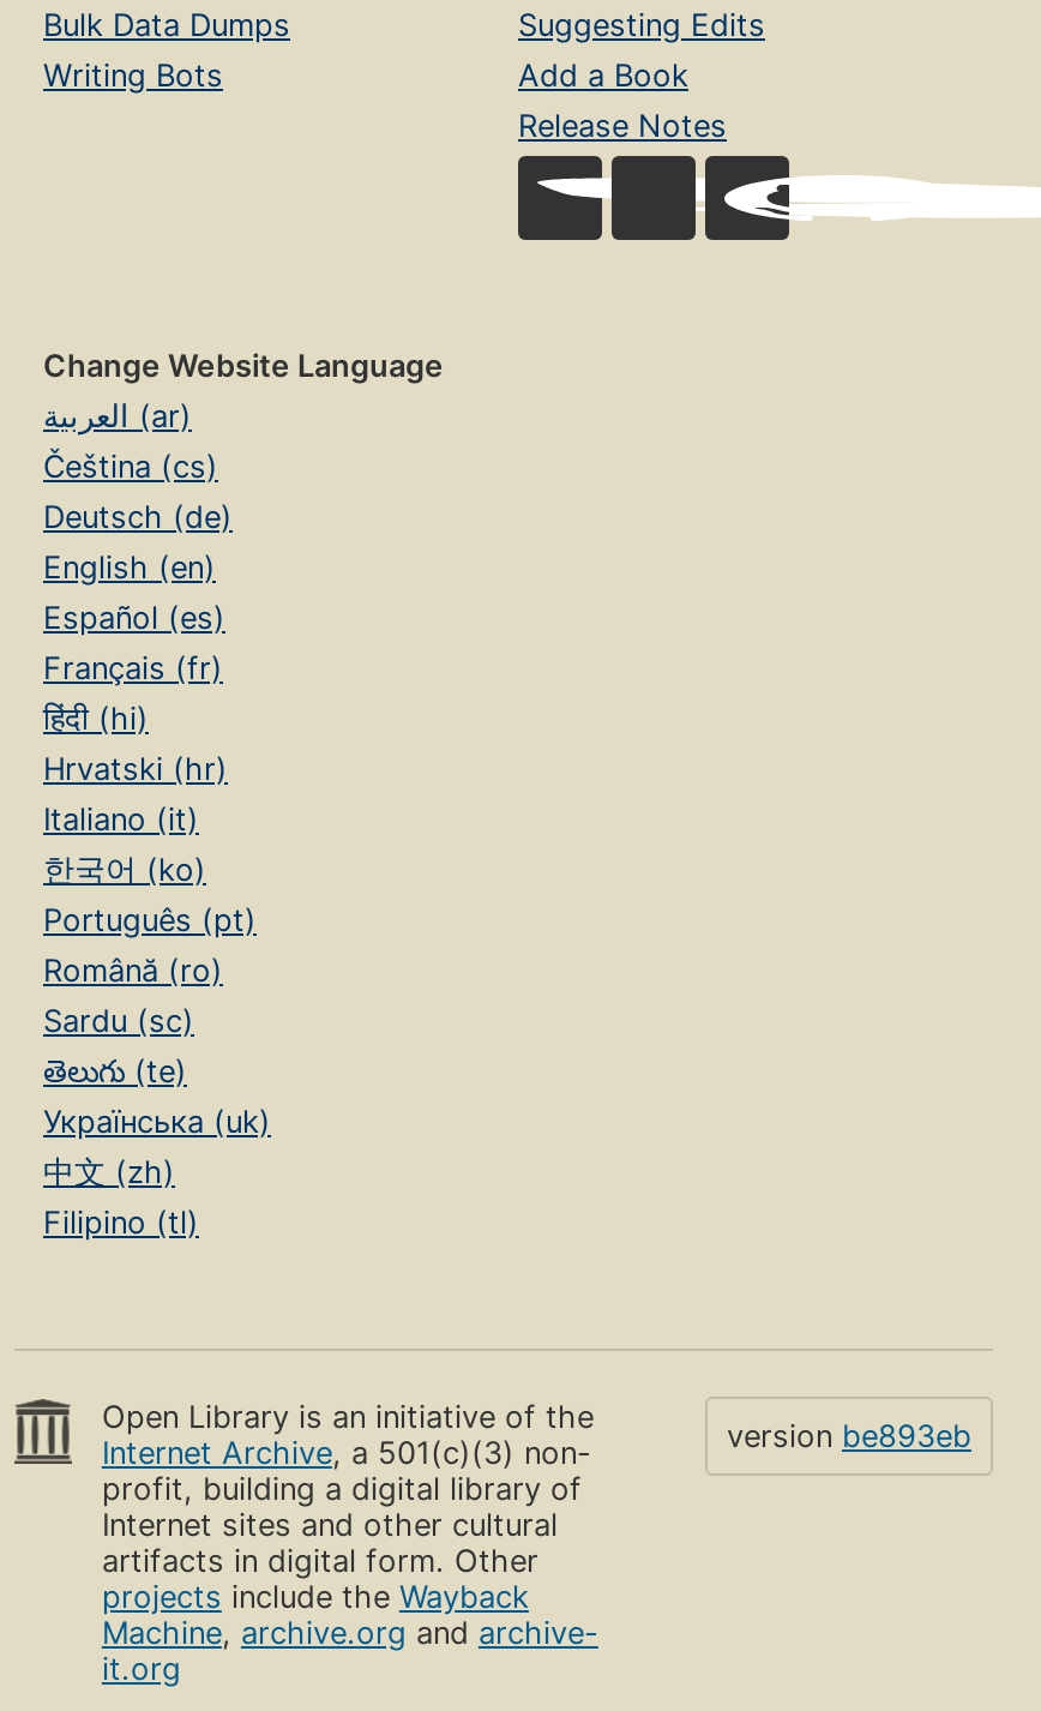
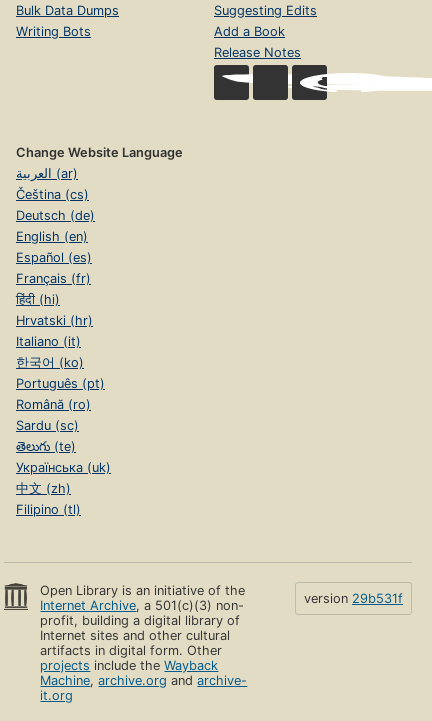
[727,1418,971,1454] version be893eb -> [304,591,403,606] version 29b531f

